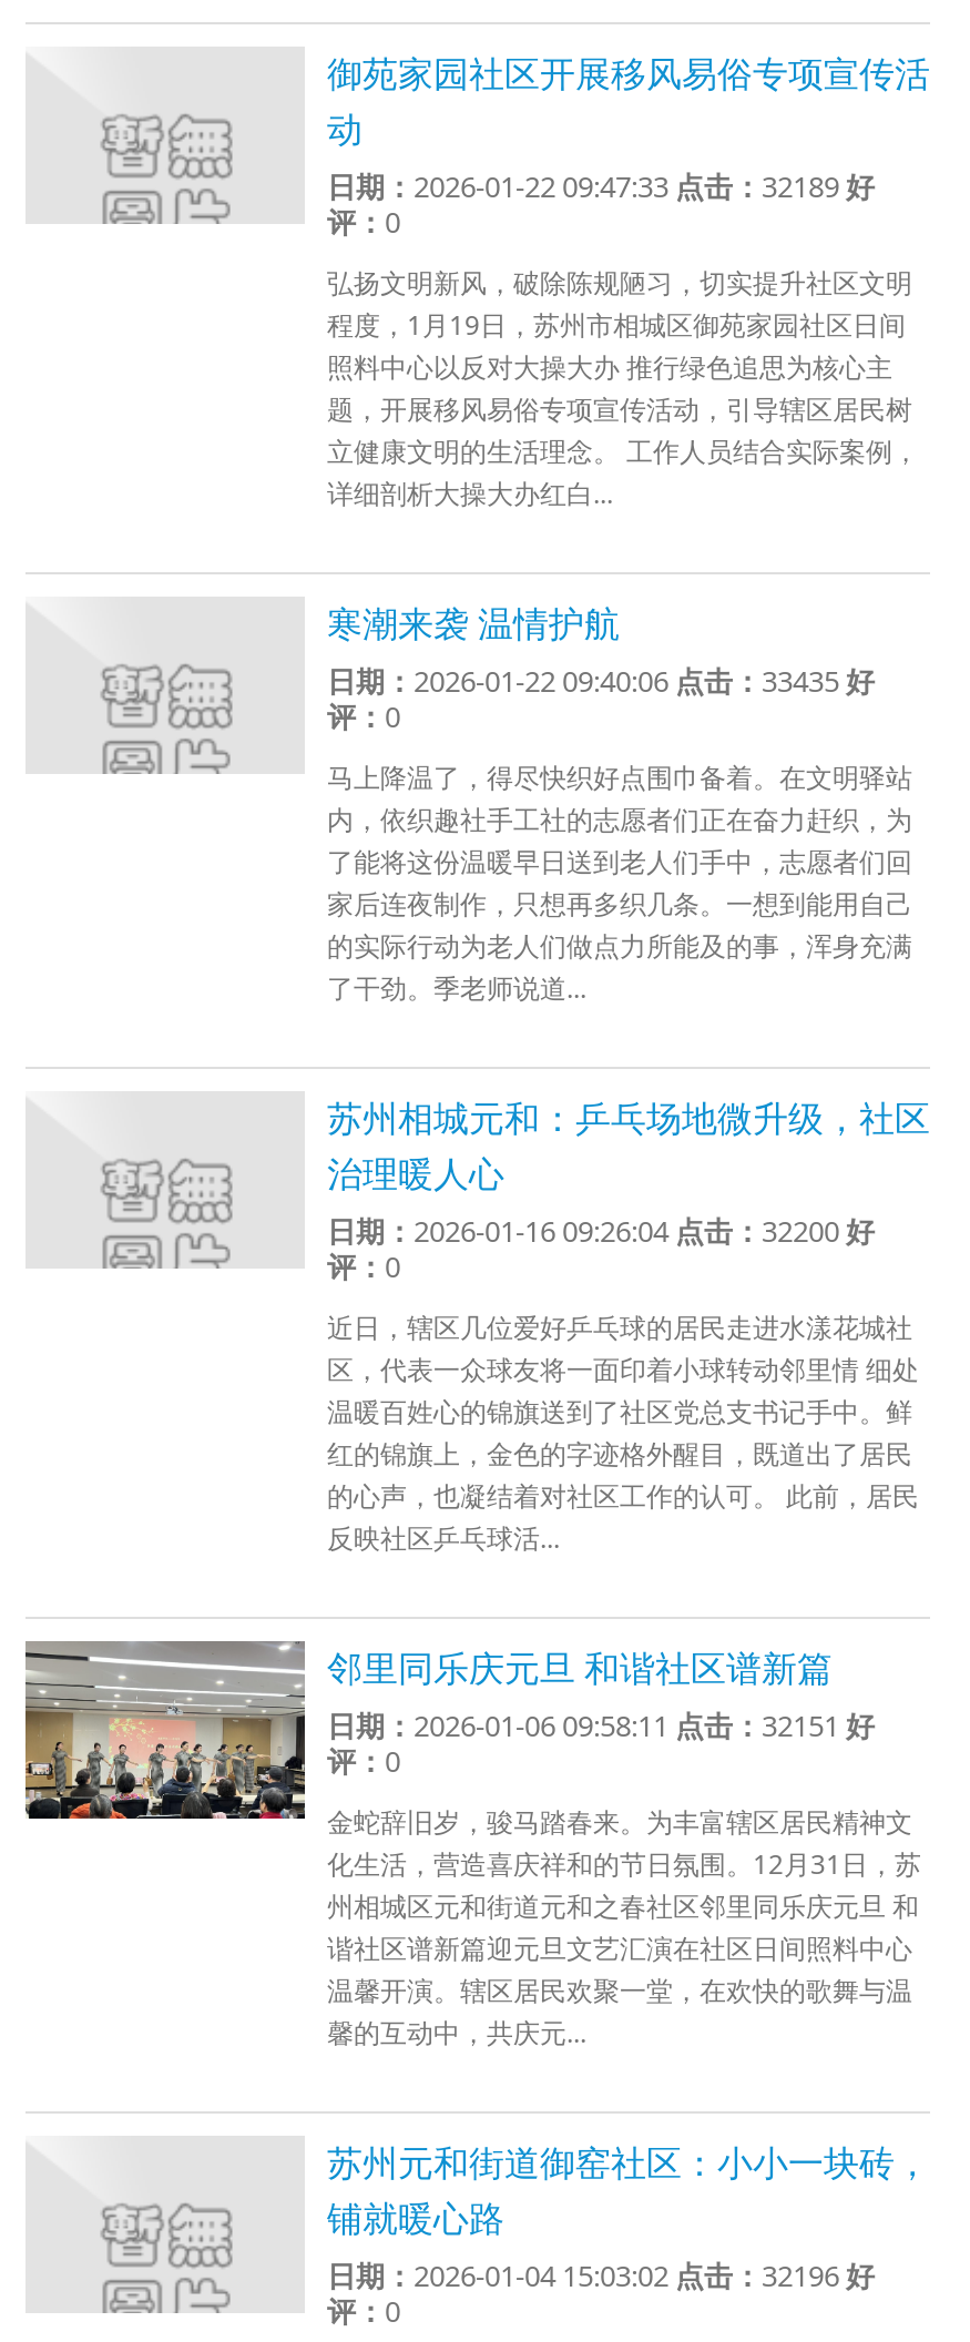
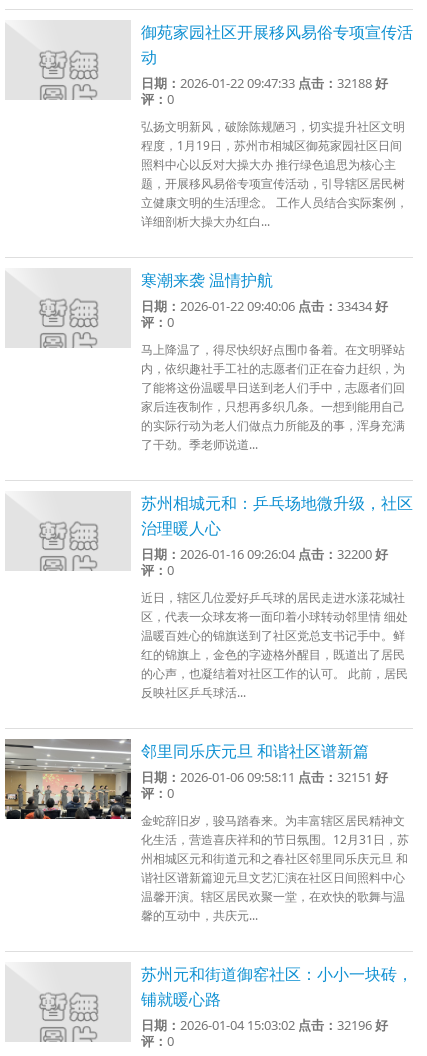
[327,165,875,205] 日期：2026-01-22 09:47:33点击：32189好 -> [141,73,388,91] 日期：2026-01-22 09:47:33点击：32188好
[327,660,875,700] 日期：2026-01-22 09:40:06点击：33435好 -> [141,296,388,314] 日期：2026-01-22 09:40:06点击：33434好

